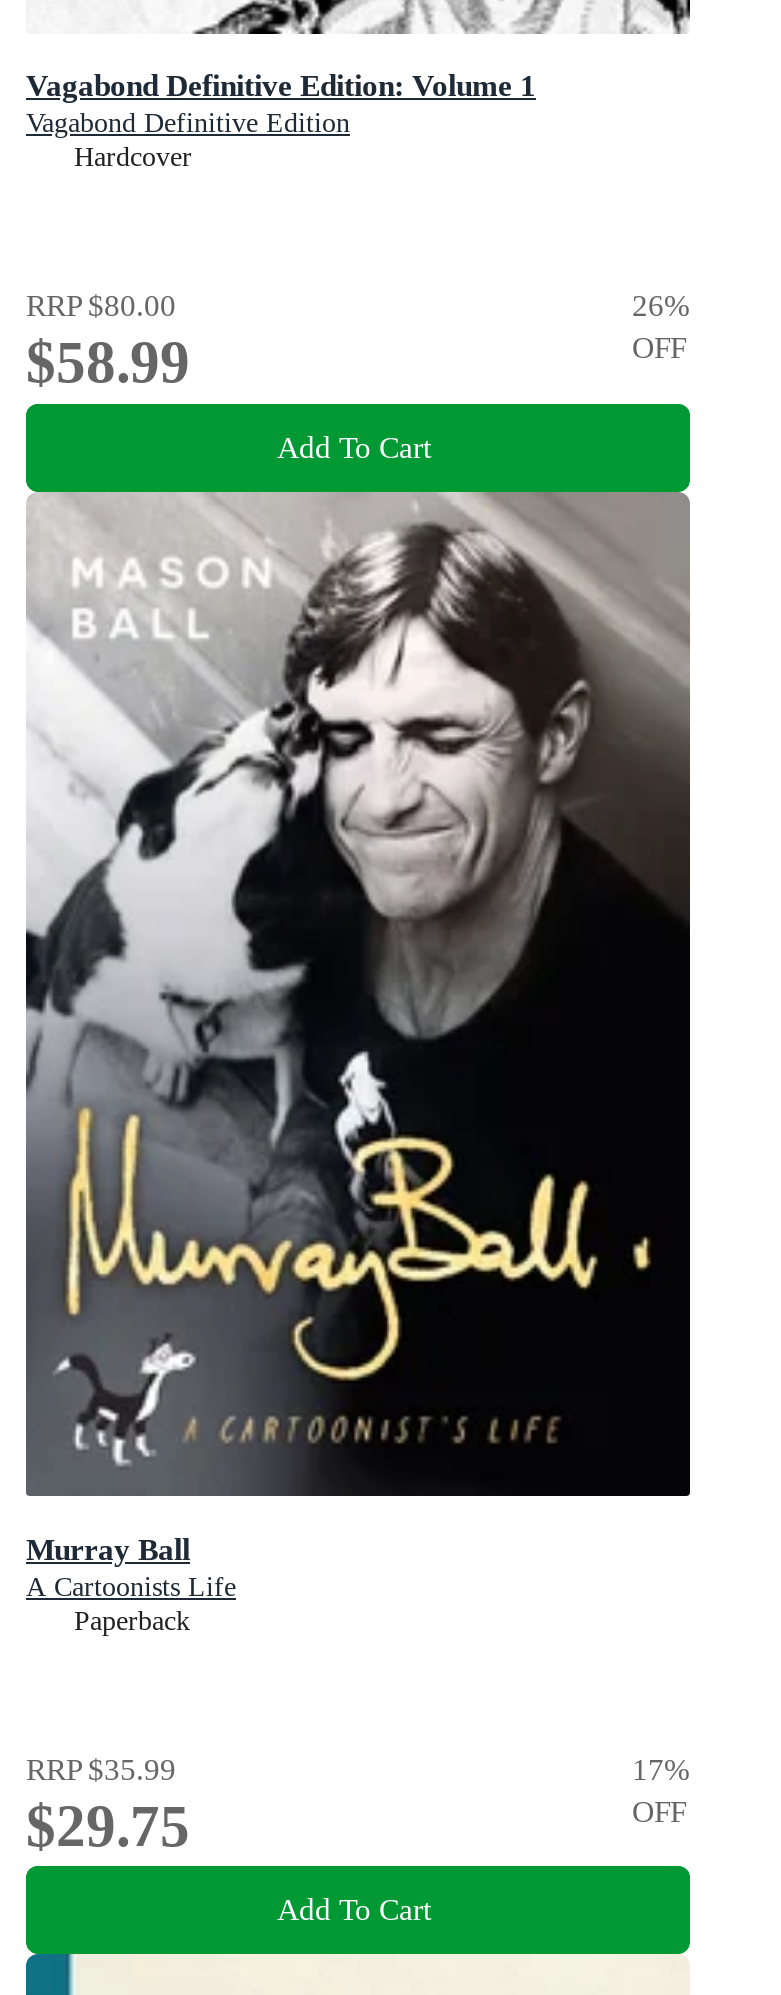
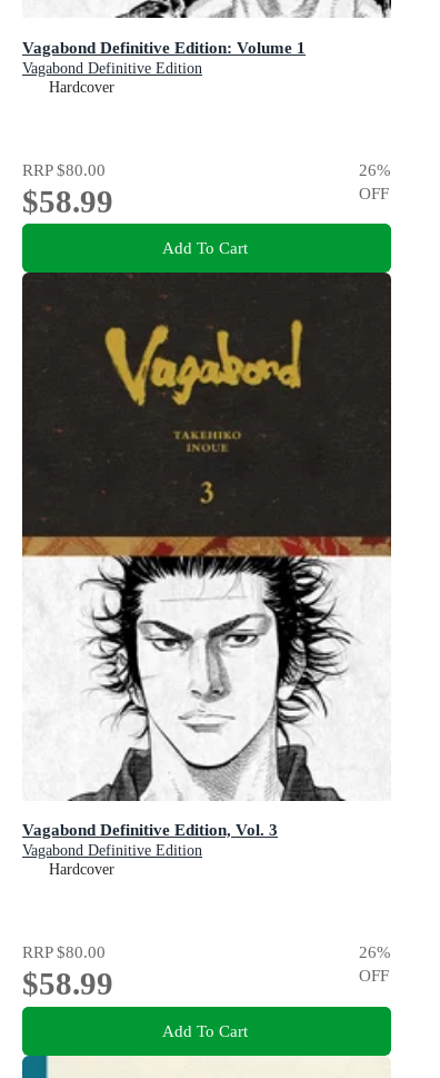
[24,490,692,1635] [image] | Murray Ball | A Cartoonists Life | Paperback -> [21,271,392,878] [image] | Vagabond Definitive Edition, Vol. 3 | Vagabond Definitive Edition | Hardcover
[26,1751,190,1857] RRP $35.99 | $29.75 -> [22,943,113,1002] RRP $80.00 | $58.99
[632,1751,690,1785] 17% -> [359,943,391,962] 26%

